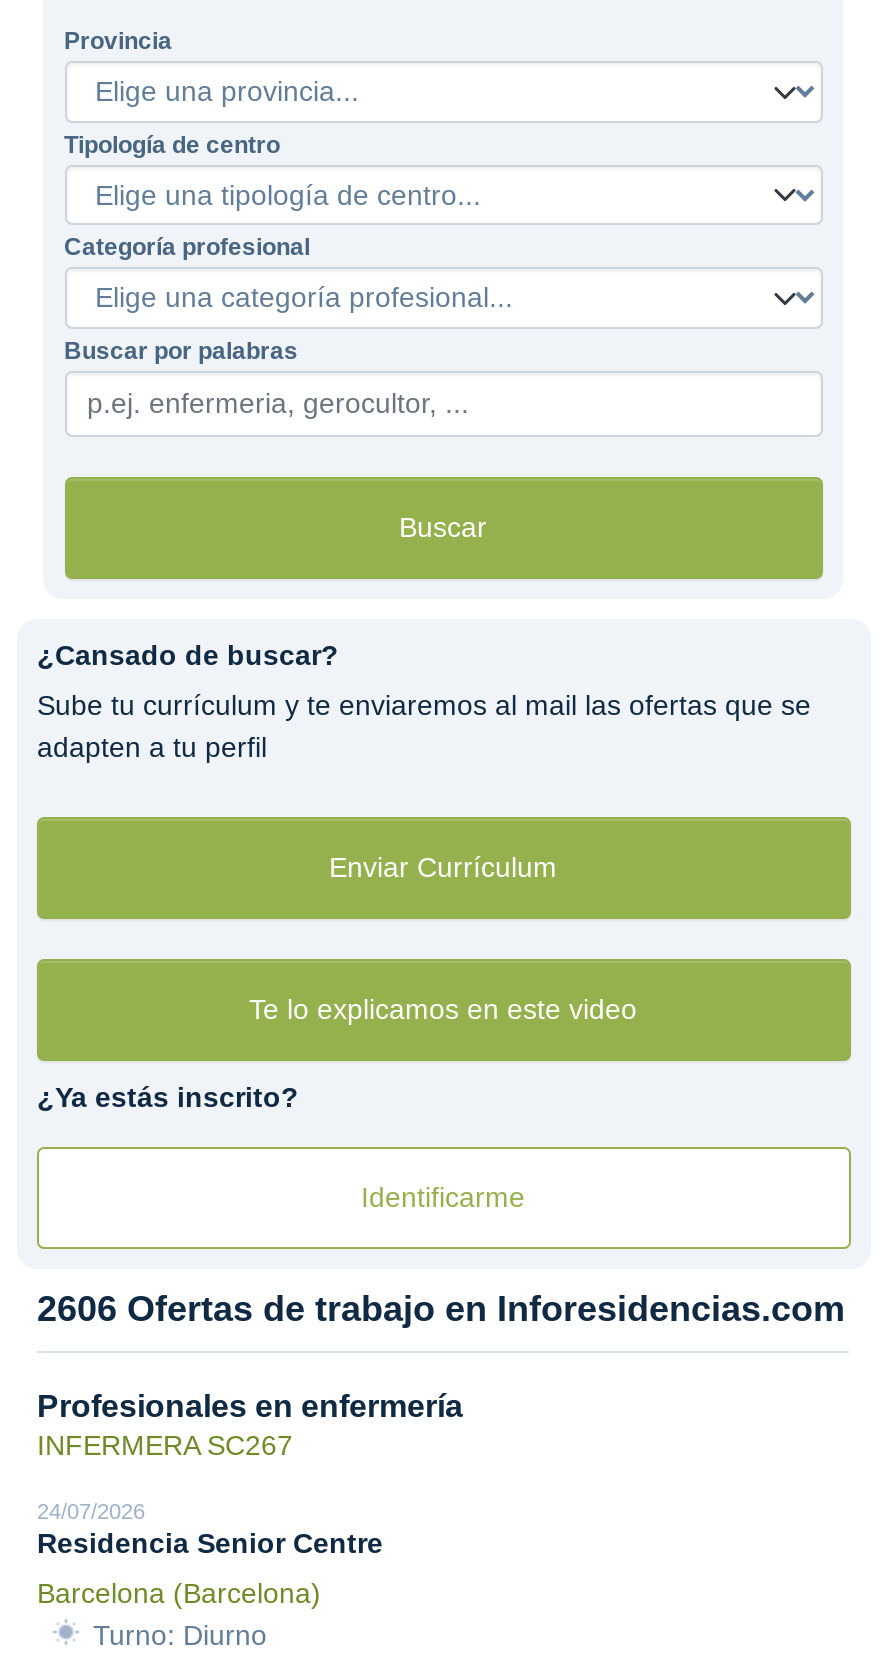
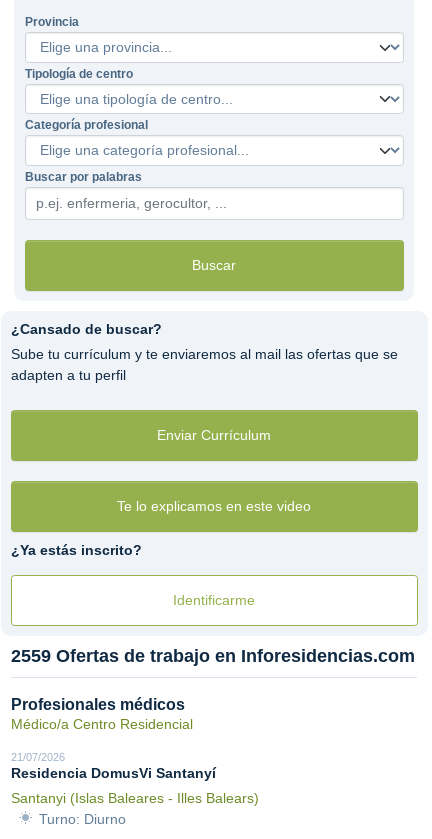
[37,1289,845,1329] 2606 Ofertas de trabajo en Inforesidencias.com -> [11,646,415,666] 2559 Ofertas de trabajo en Inforesidencias.com
[37,1389,463,1461] Profesionales en enfermería | INFERMERA SC267 -> [11,696,193,732] Profesionales médicos | Médico/a Centro Residencial
[37,1499,383,1559] 24/07/2026 | Residencia Senior Centre -> [11,751,216,781] 21/07/2026 | Residencia DomusVi Santanyí
[37,1577,321,1609] Barcelona (Barcelona) -> [11,790,259,806] Santanyi (Islas Baleares - Illes Balears)

